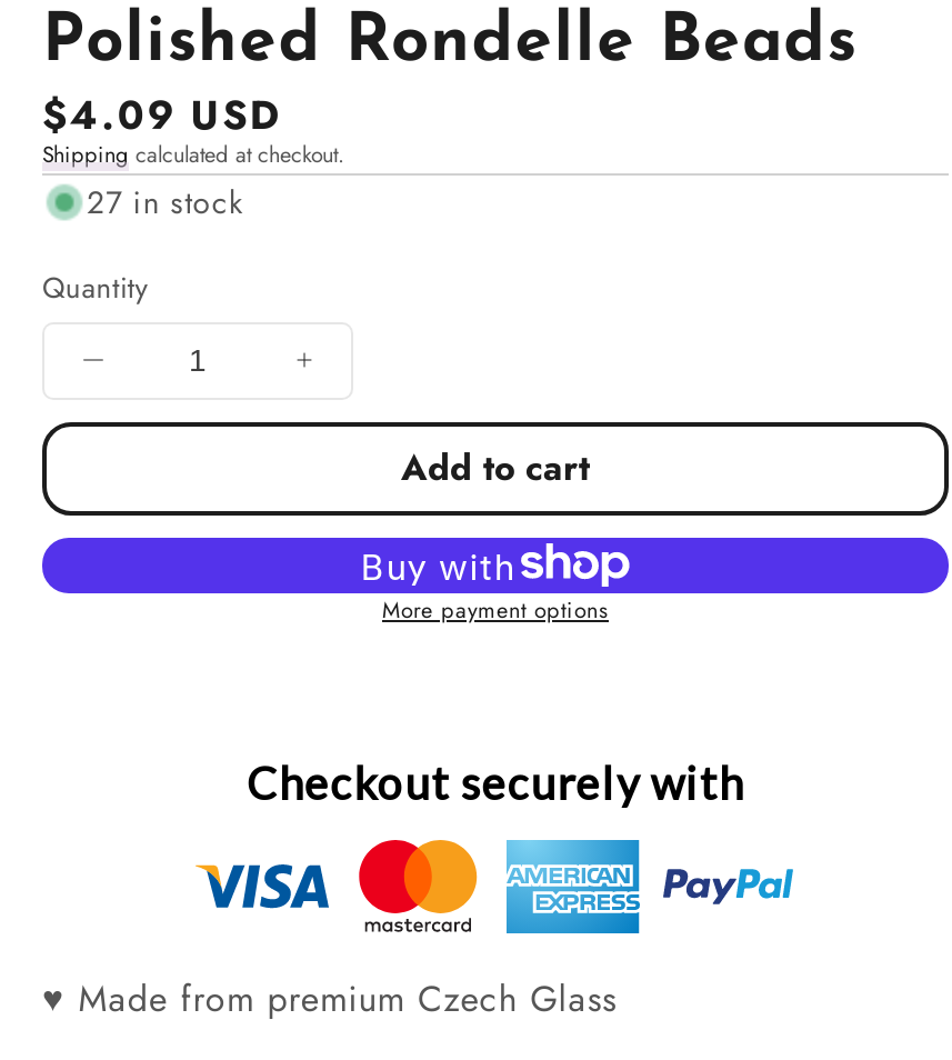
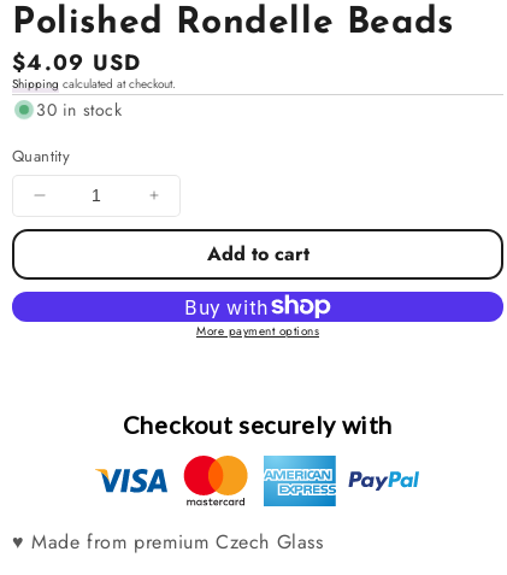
[87,180,243,224] 27 in stock -> [36,98,122,122] 30 in stock

